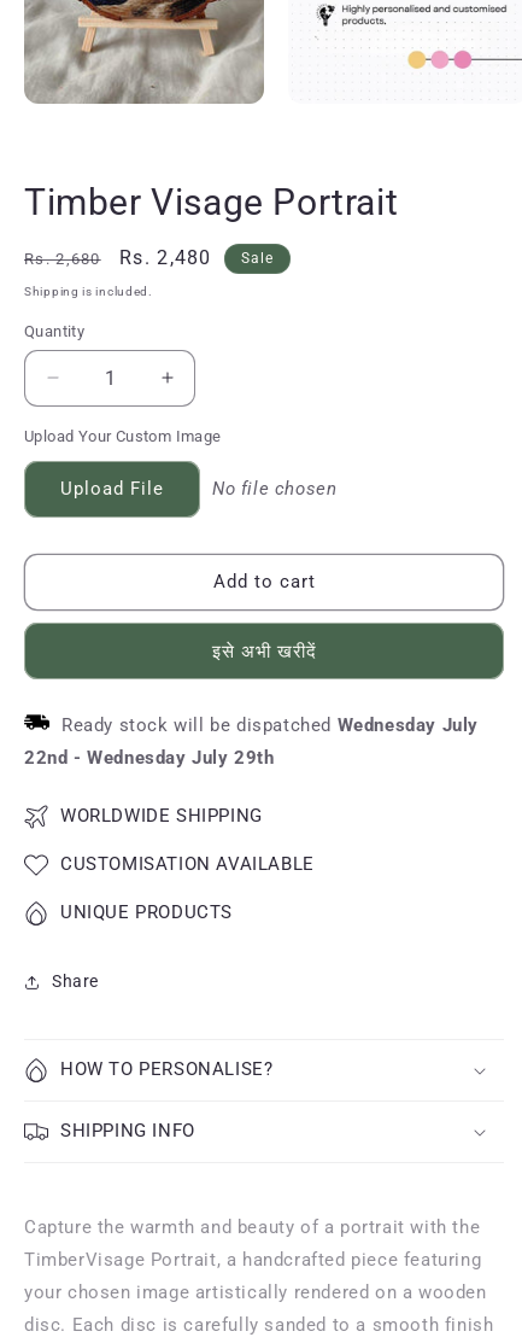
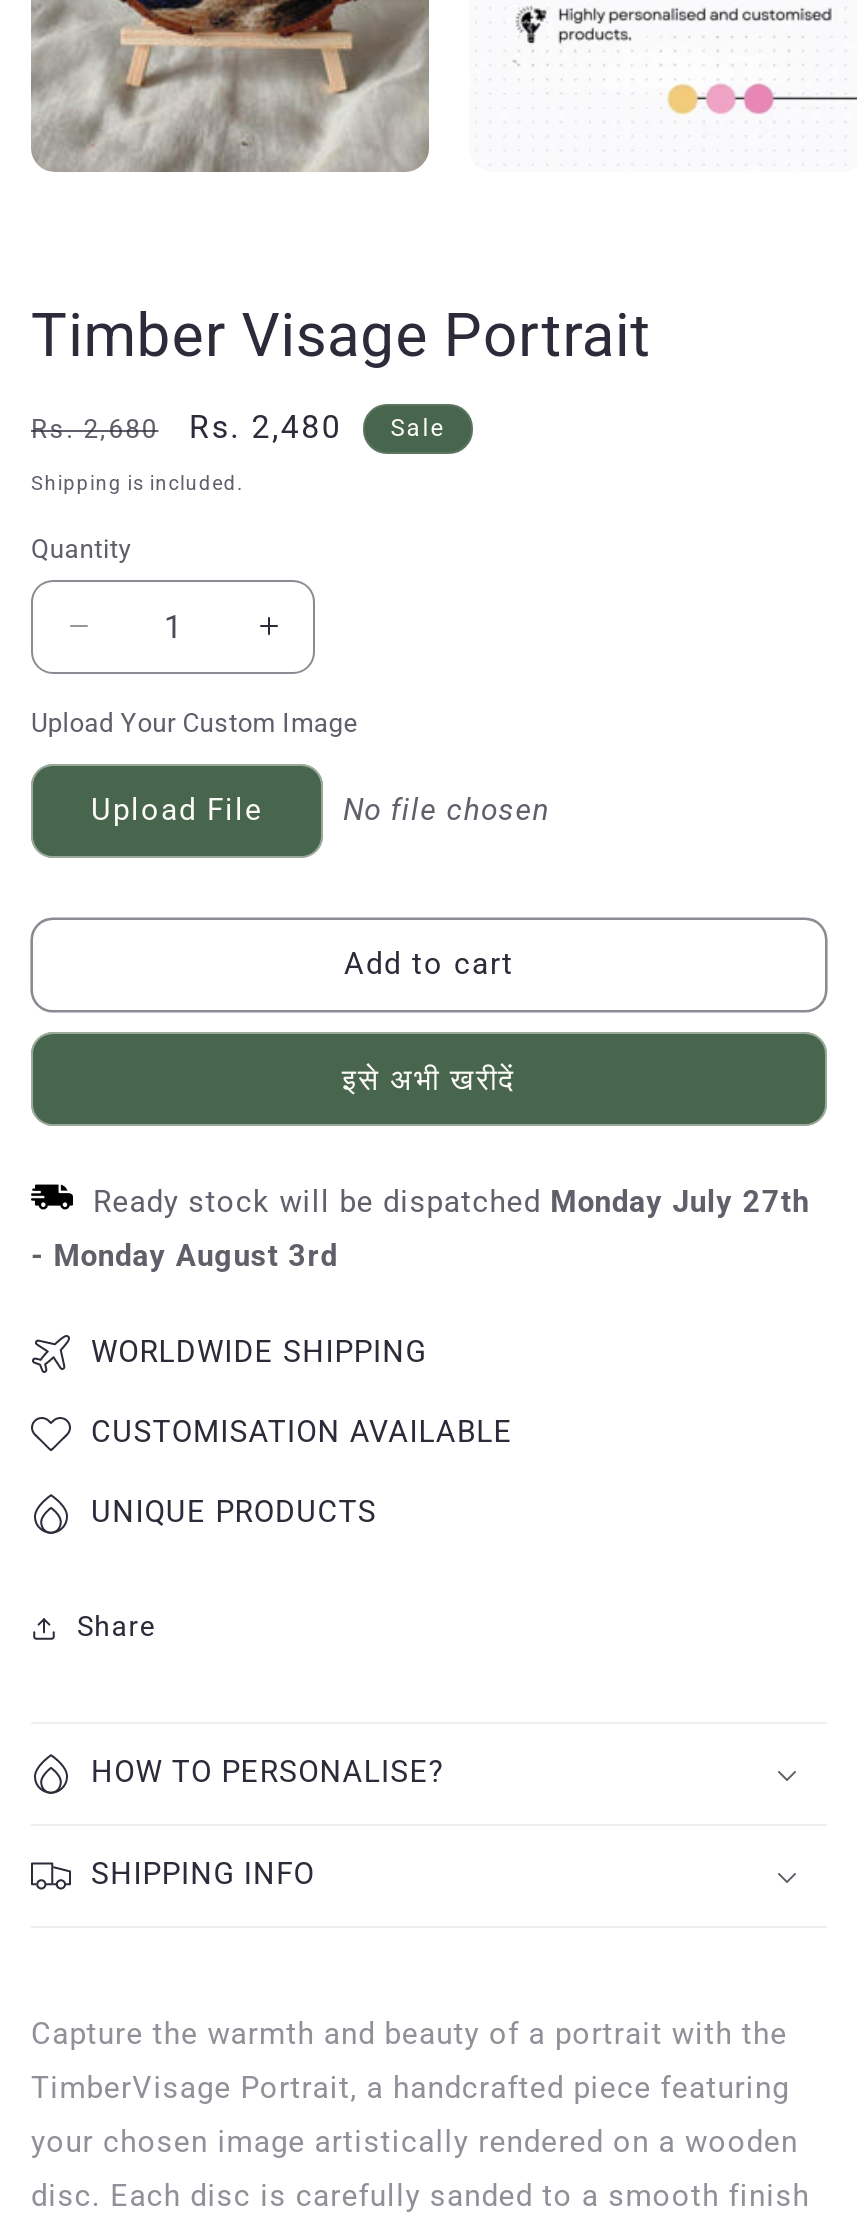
[61,714,479,736] Ready stock will be dispatched Wednesday July -> [93,1184,809,1220] Ready stock will be dispatched Monday July 27th
[24,747,274,768] 22nd - Wednesday July 29th -> [31,1238,338,1274] - Monday August 3rd

